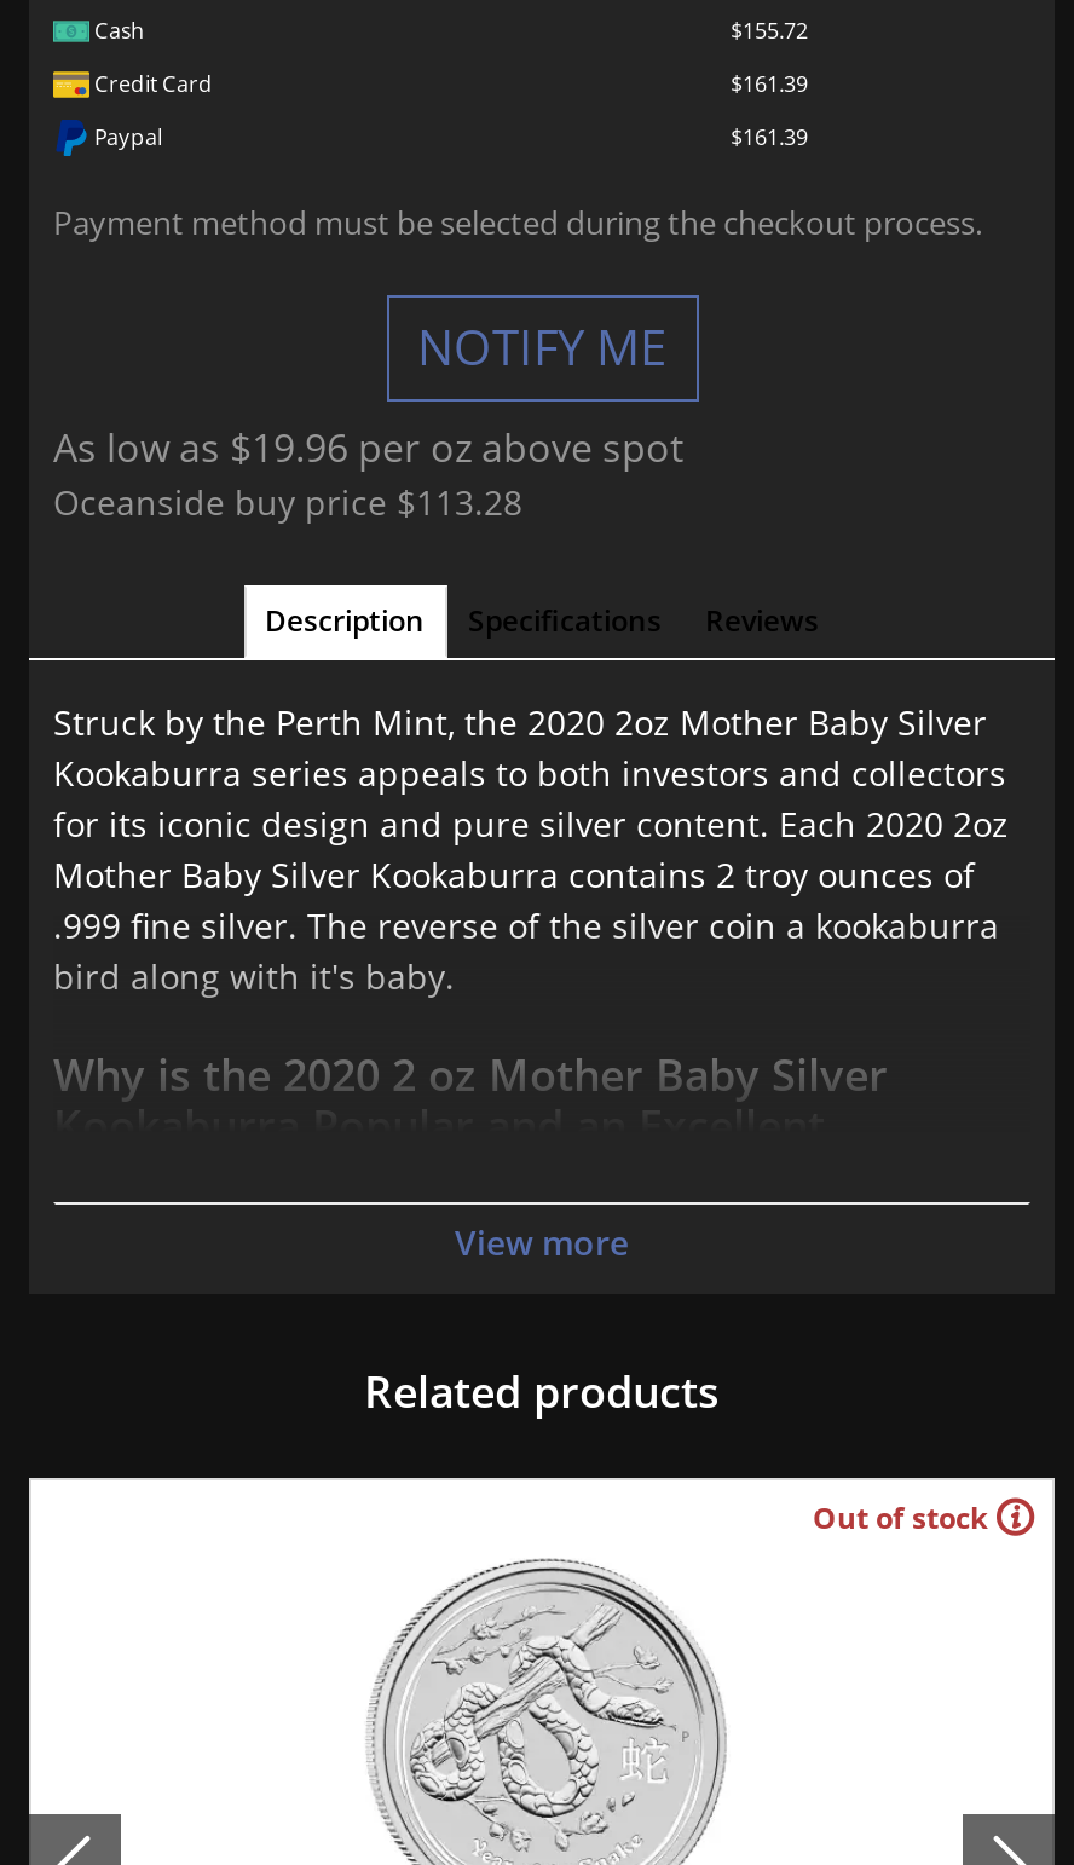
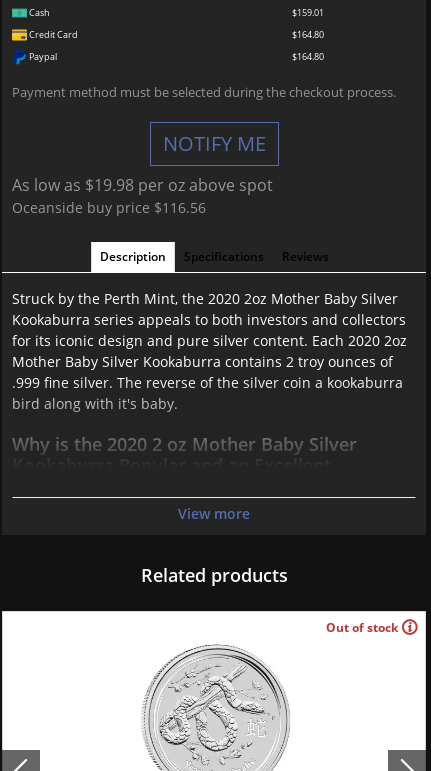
[731,15,808,46] $155.72 -> [292,6,324,19] $159.01
[731,68,808,99] $161.39 -> [292,28,324,41] $164.80
[731,121,808,152] $161.39 -> [292,50,324,63] $164.80
[53,421,685,474] As low as $19.96 per oz above spot -> [12,174,273,196] As low as $19.98 per oz above spot
[53,479,522,525] Oceanside buy price $113.28 -> [12,198,206,217] Oceanside buy price $116.56

